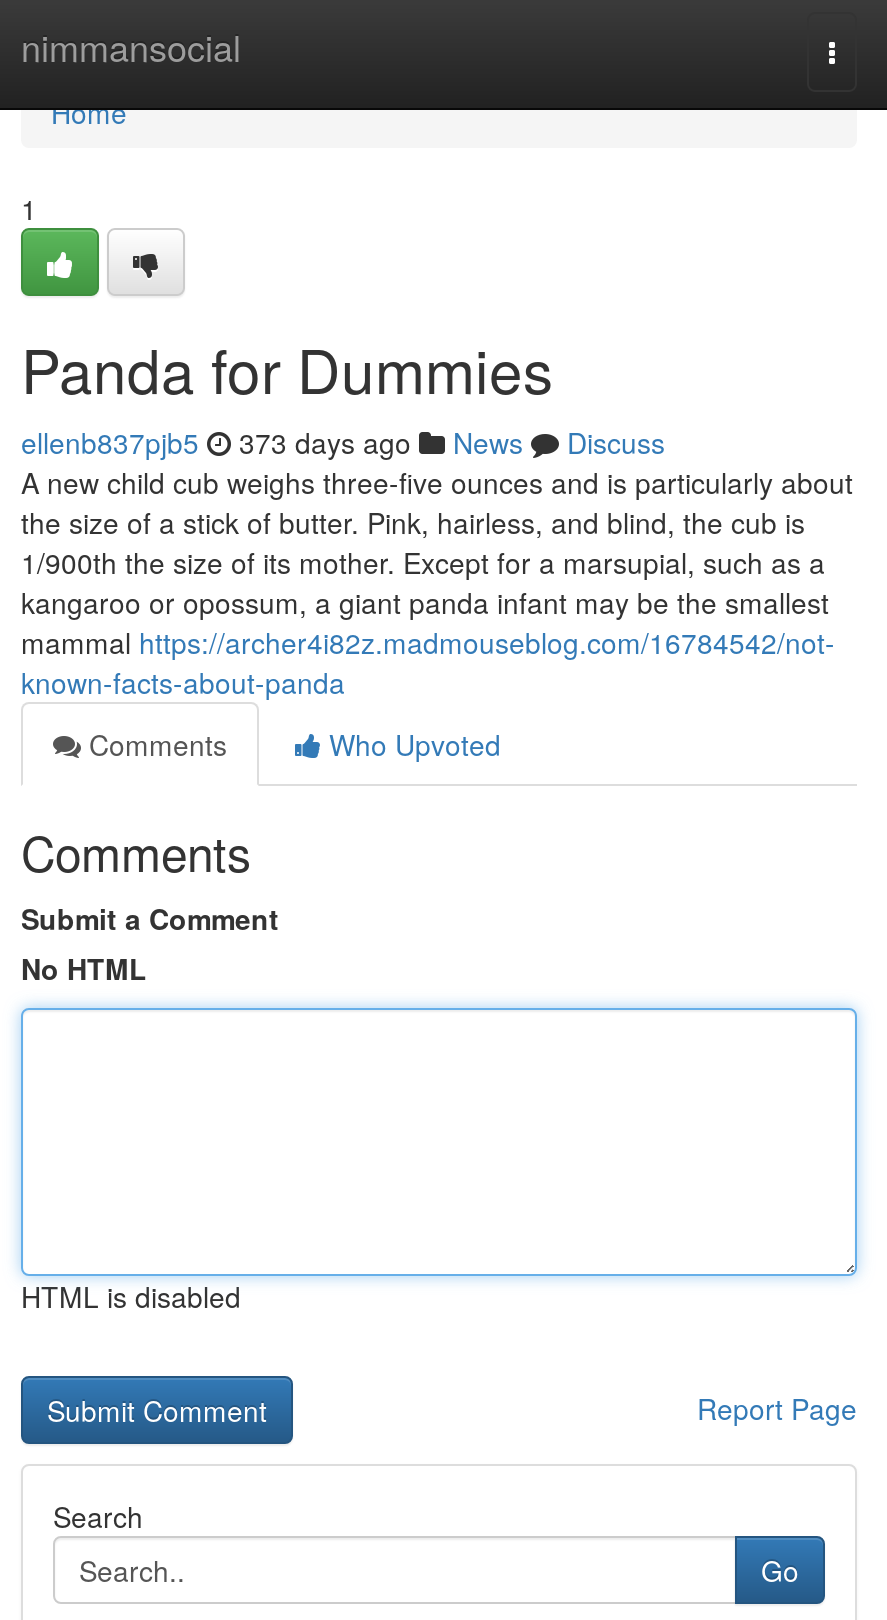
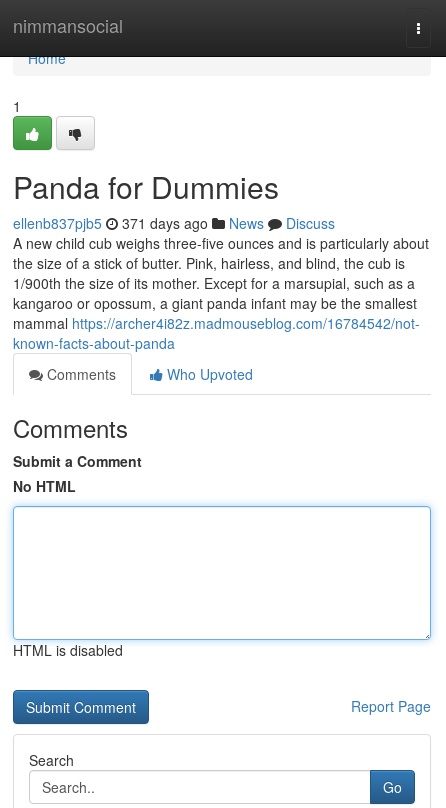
[21,422,665,462] ellenb837pjb5 373 days ago News Discuss -> [13,213,335,233] ellenb837pjb5 371 days ago News Discuss

